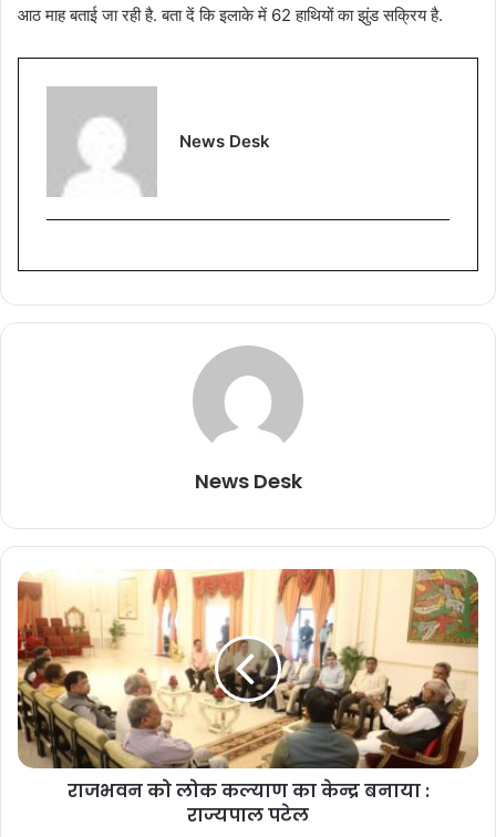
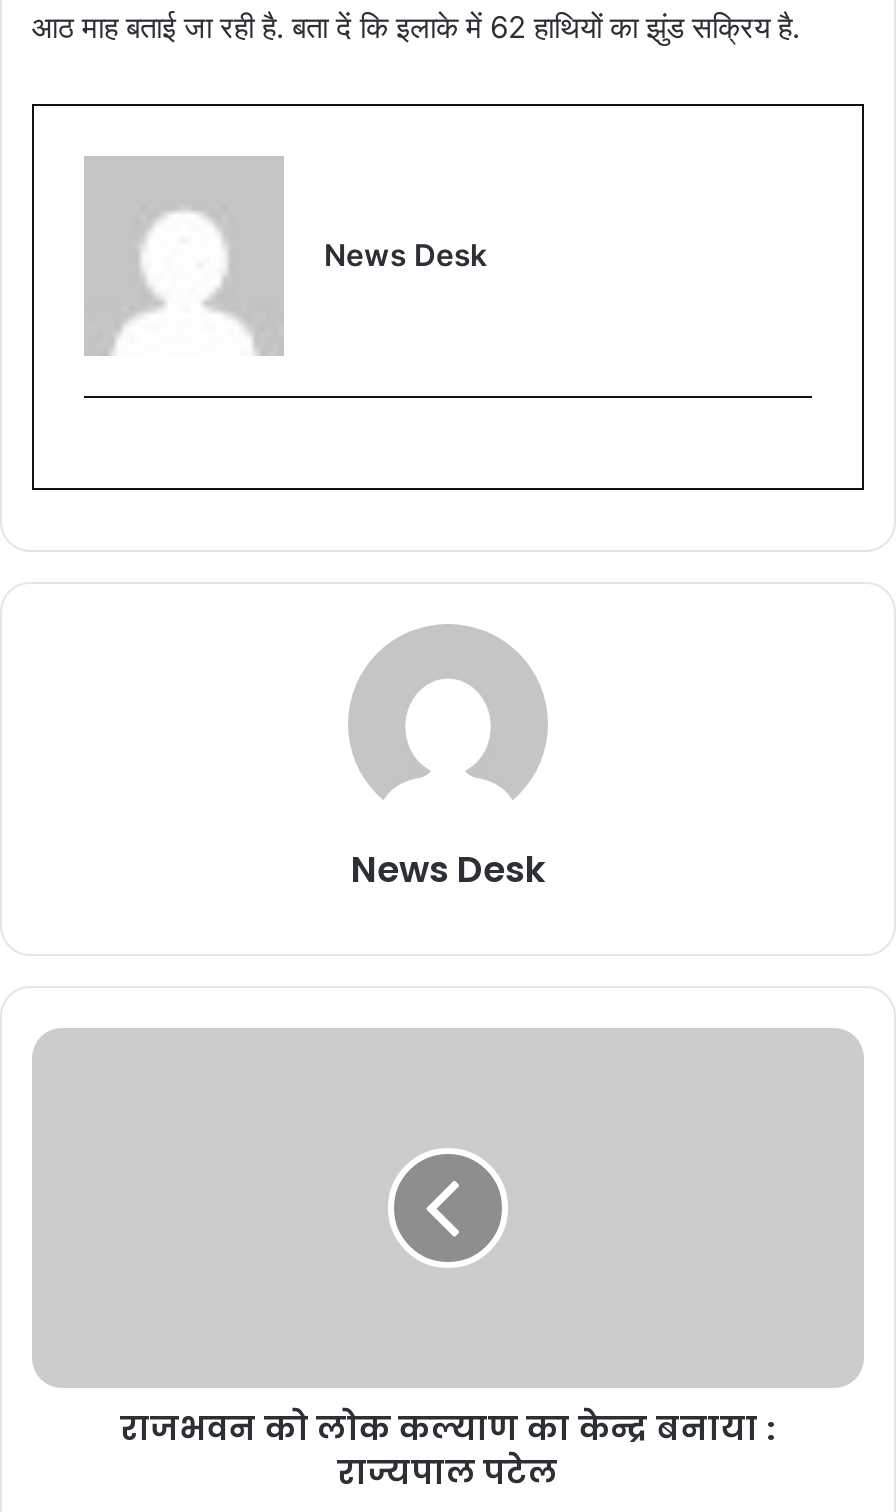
[17,568,479,769] [image] -> none

